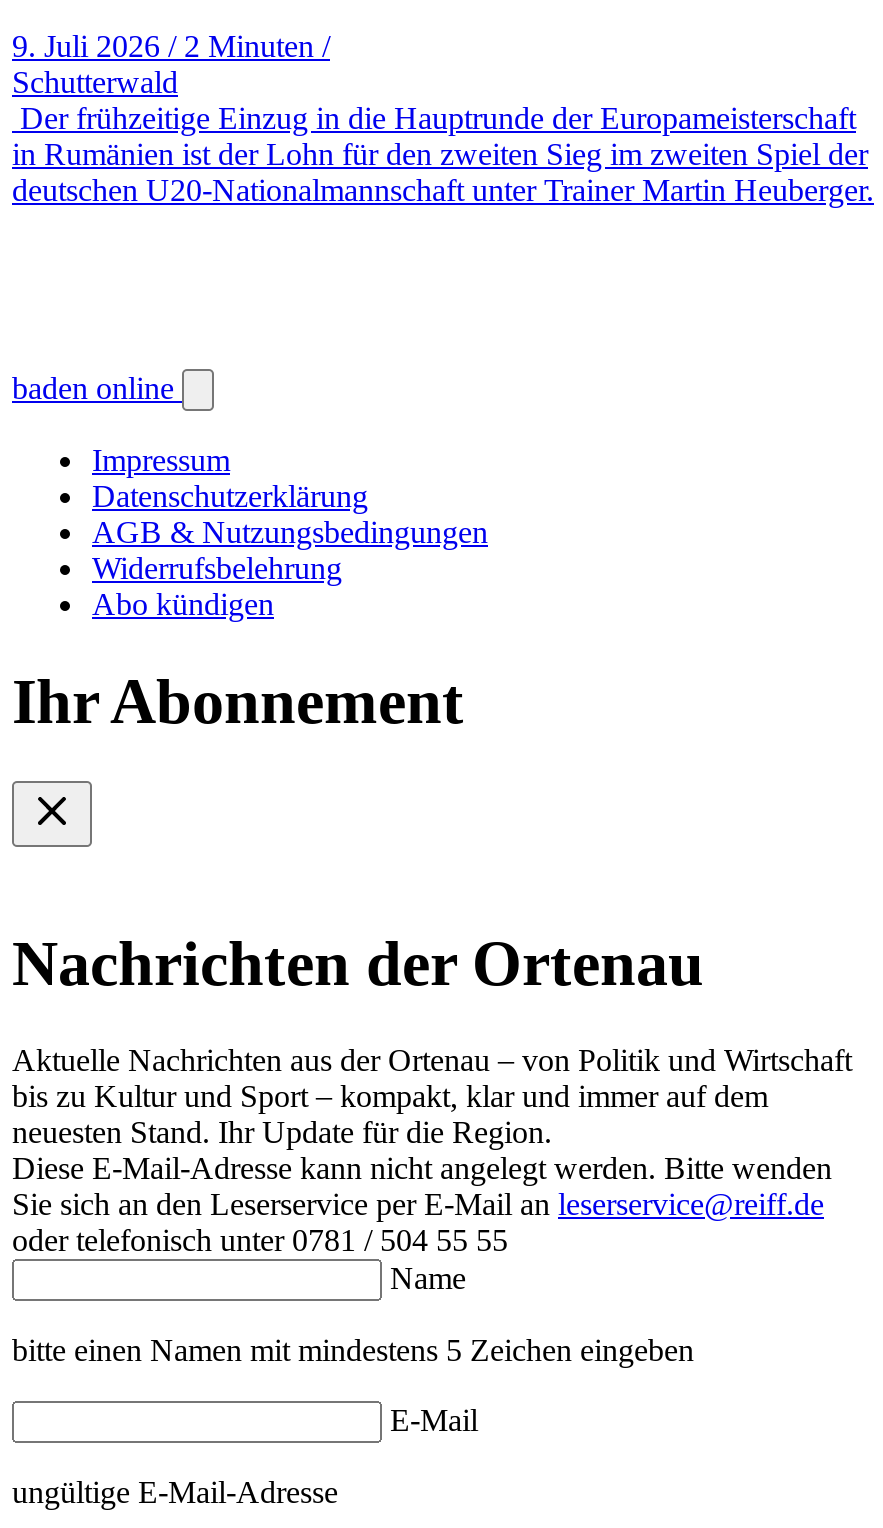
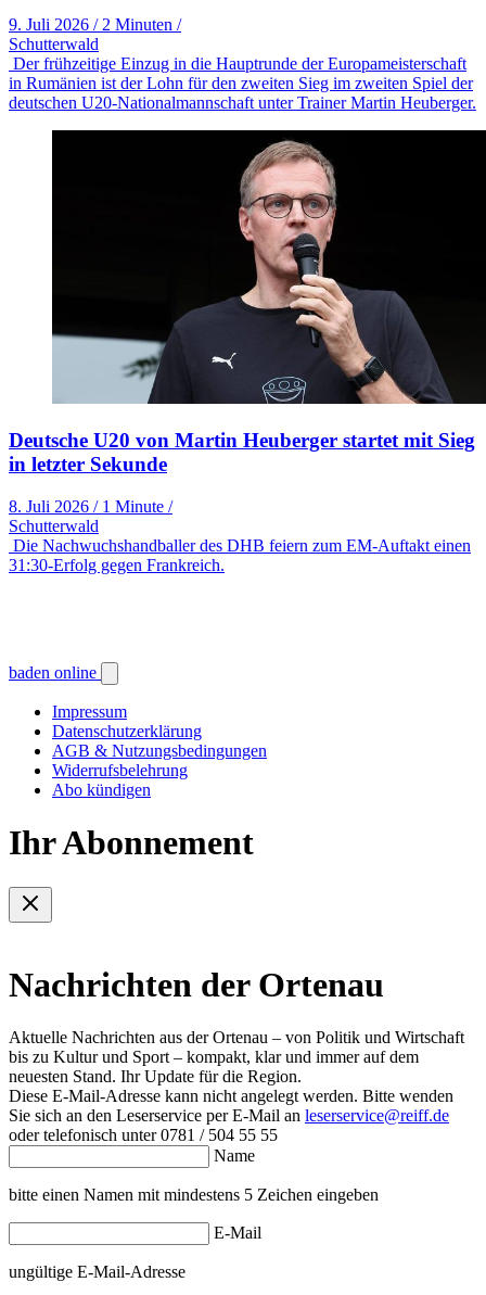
none -> [9,129,483,574] [image] | Deutsche U20 von Martin Heuberger startet mit Sieg | in letzter Sekunde | 8. Juli 2026 / 1 Minute / | Schutterwald | Die Nachwuchshandballer des DHB feiern zum EM-Auftakt einen | 31:30-Erfolg gegen Frankreich.

